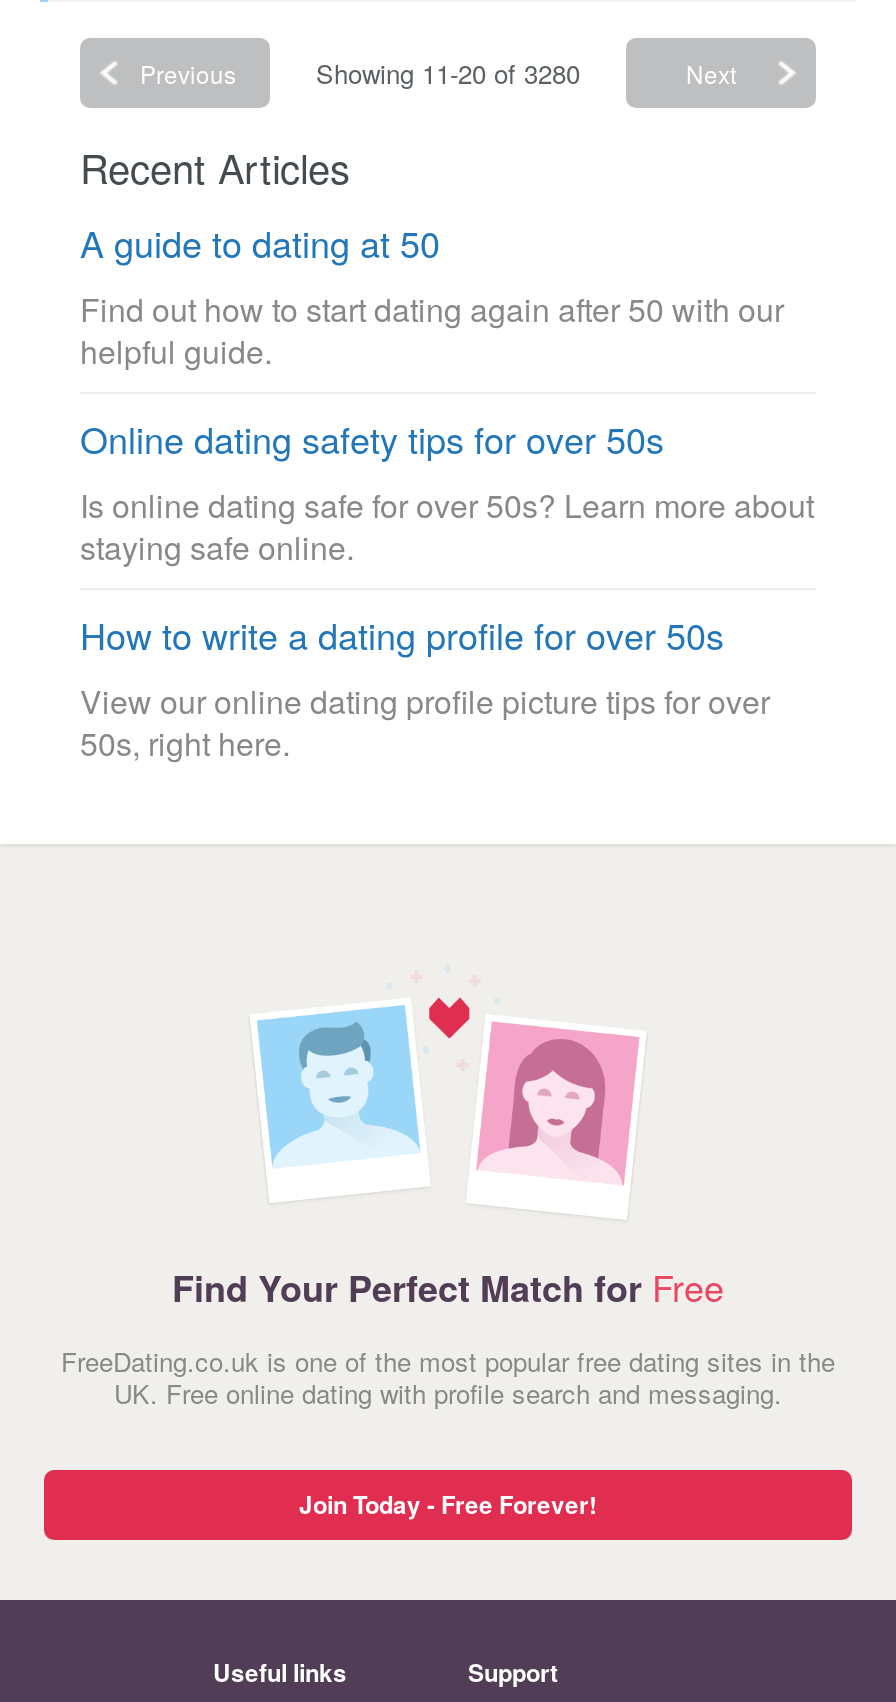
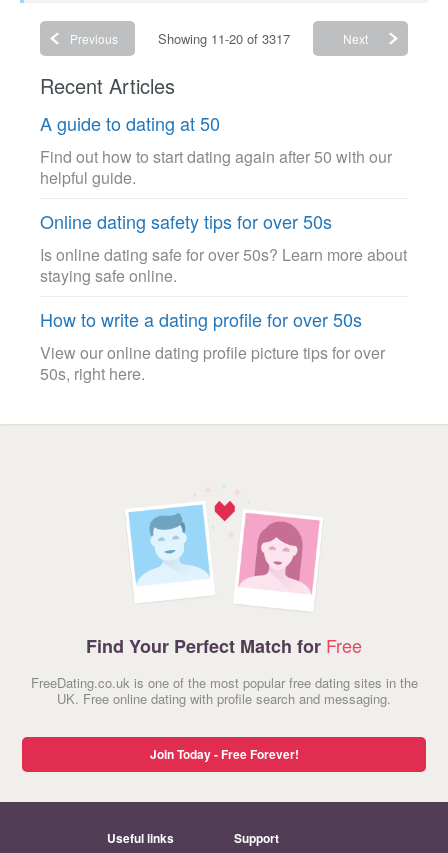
[316,54,580,92] Showing 11-20 of 3280 -> [158,29,290,48] Showing 11-20 of 3317

